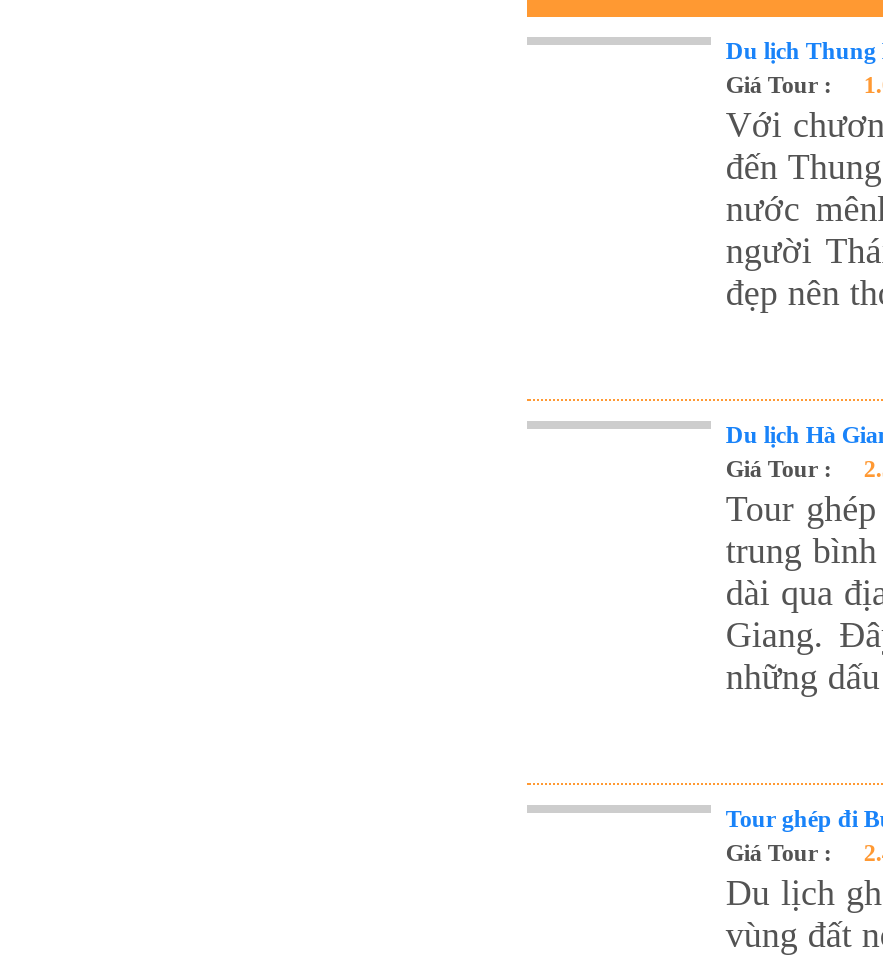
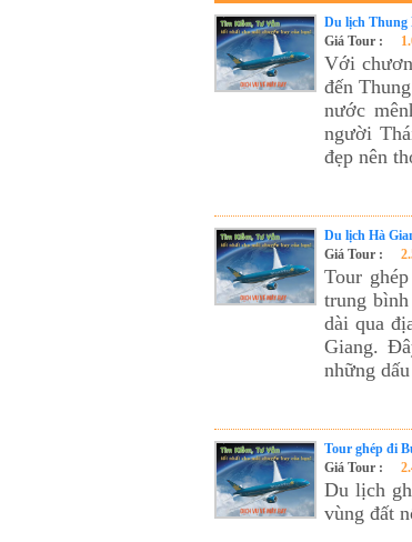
none -> [214,16,316,92] [image]
none -> [214,229,316,305] [image]
none -> [214,442,316,519] [image]

